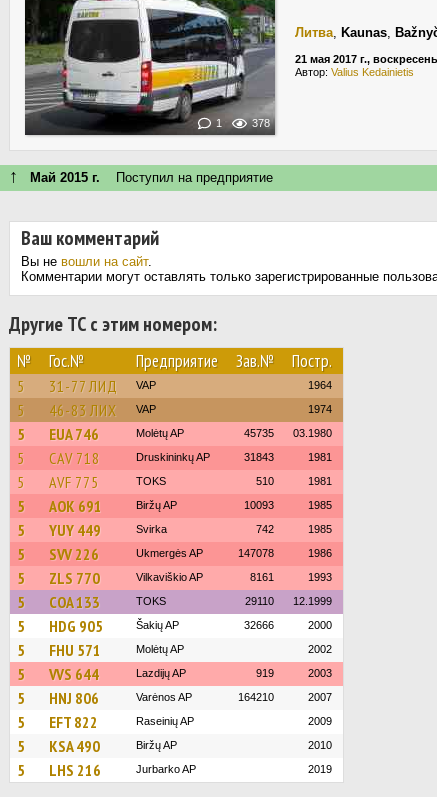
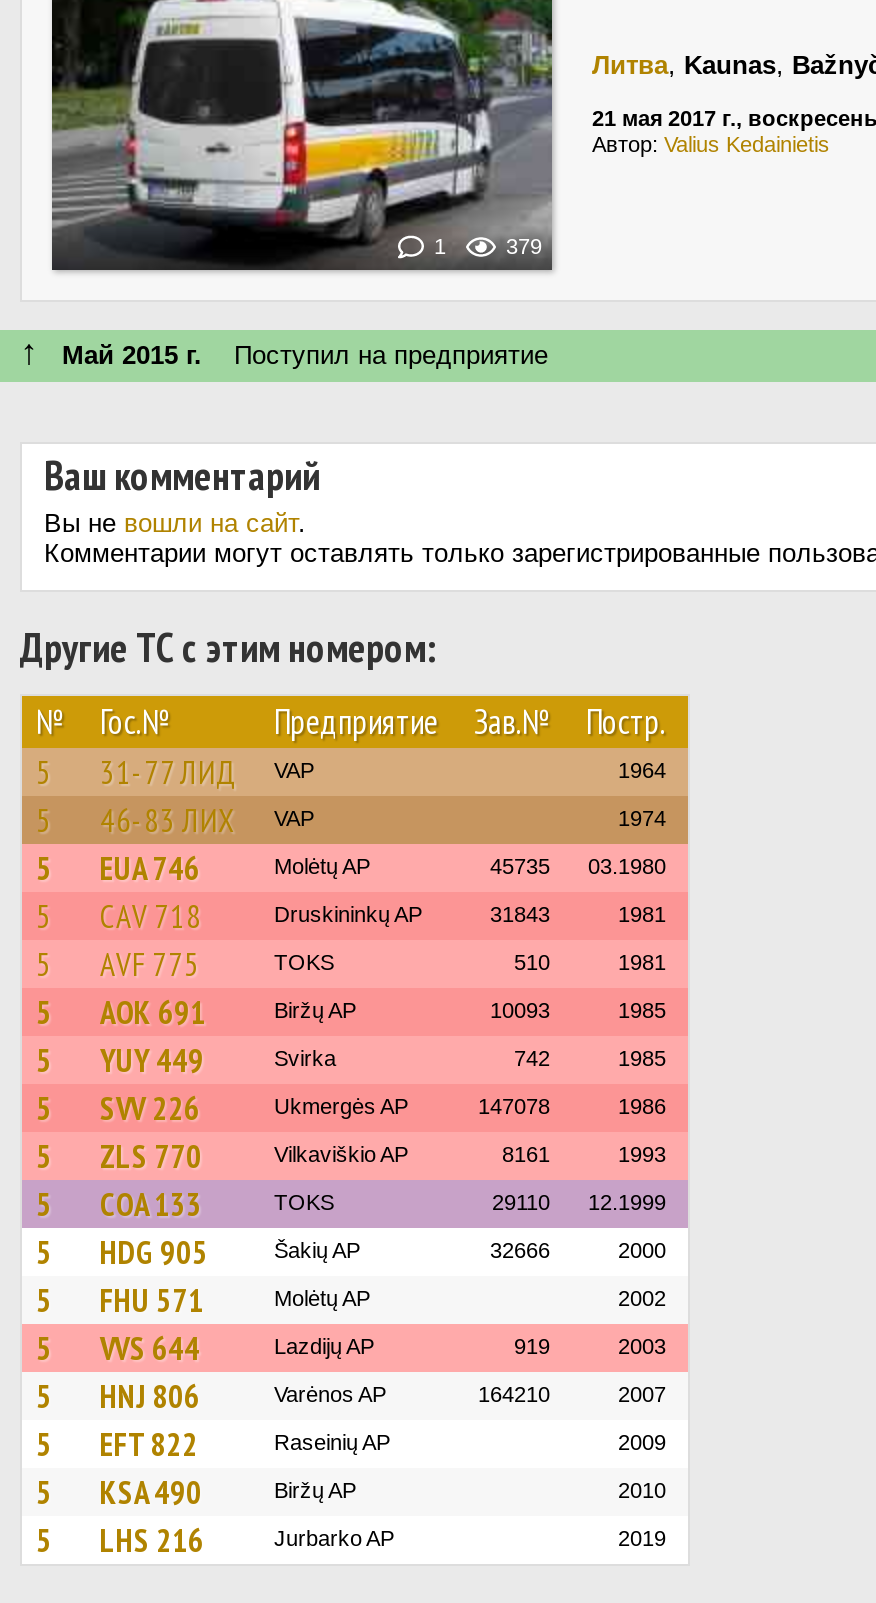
[252,117,270,129] 378 -> [506,234,542,258] 379

